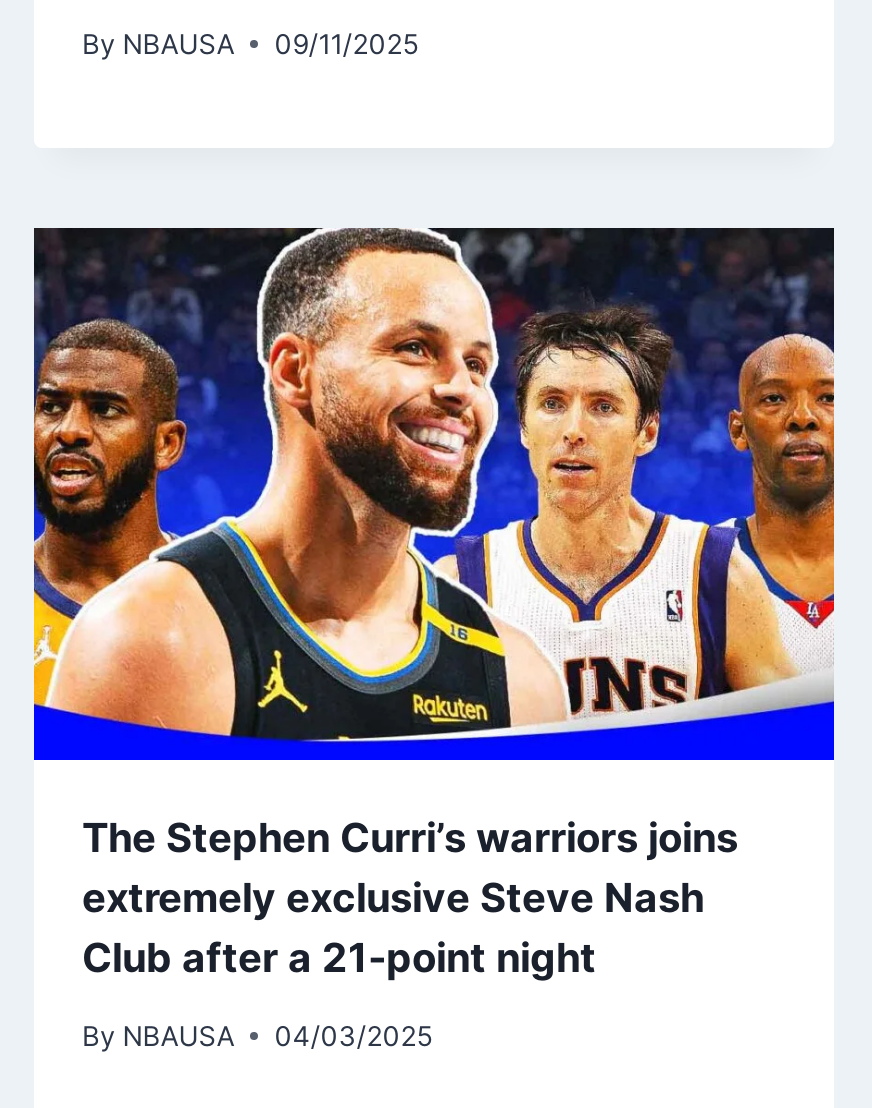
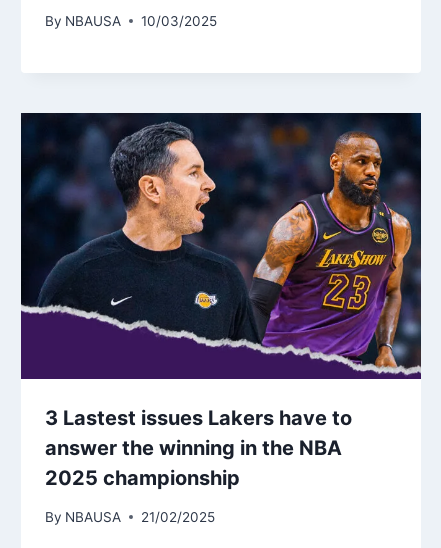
[82,27,418,59] By NBAUSA 09/11/2025 -> [45,13,217,29] By NBAUSA 10/03/2025
[32,228,836,983] [image] | The Stephen Curri’s warriors joins | extremely exclusive Steve Nash | Club after a 21-point night -> [20,112,422,490] [image] | 3 Lastest issues Lakers have to | answer the winning in the NBA | 2025 championship
[82,1020,432,1052] By NBAUSA 04/03/2025 -> [45,509,215,525] By NBAUSA 21/02/2025

